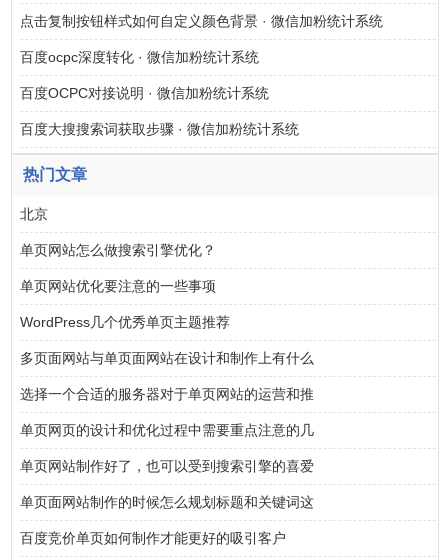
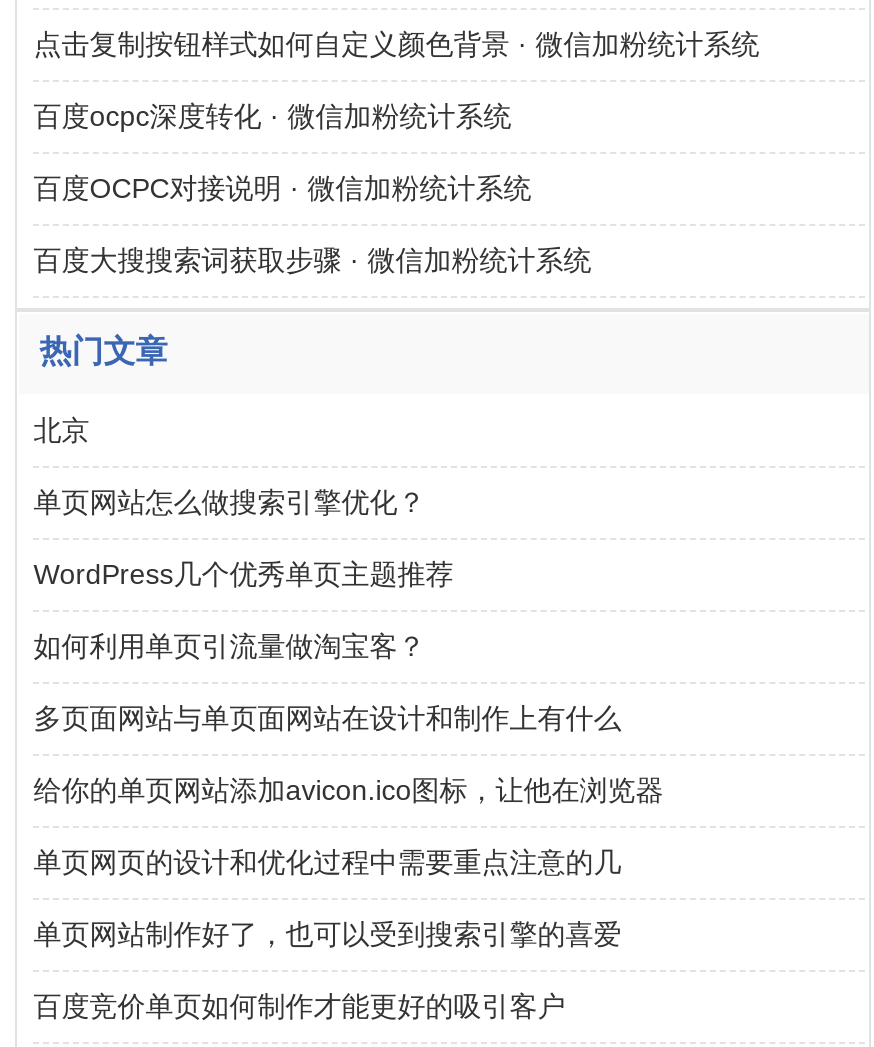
[20,278,216,294] 单页网站优化要注意的一些事项 -> none
none -> [33,630,425,662] 如何利用单页引流量做淘宝客？
[20,386,314,402] 选择一个合适的服务器对于单页网站的运营和推 -> [33,774,663,806] 给你的单页网站添加avicon.ico图标，让他在浏览器
[20,494,314,510] 单页面网站制作的时候怎么规划标题和关键词这 -> none

